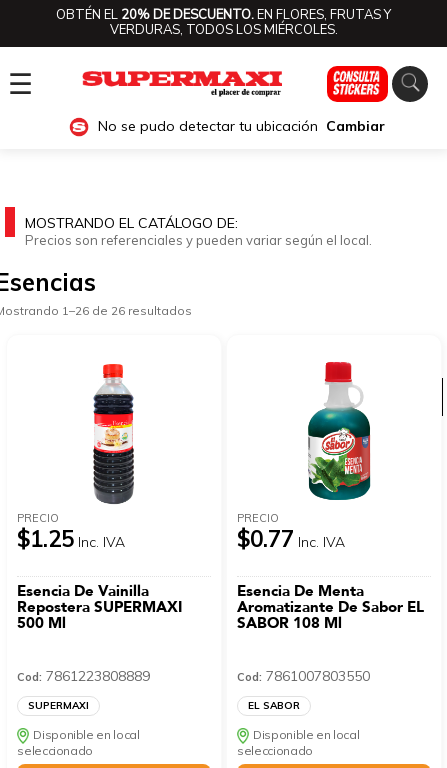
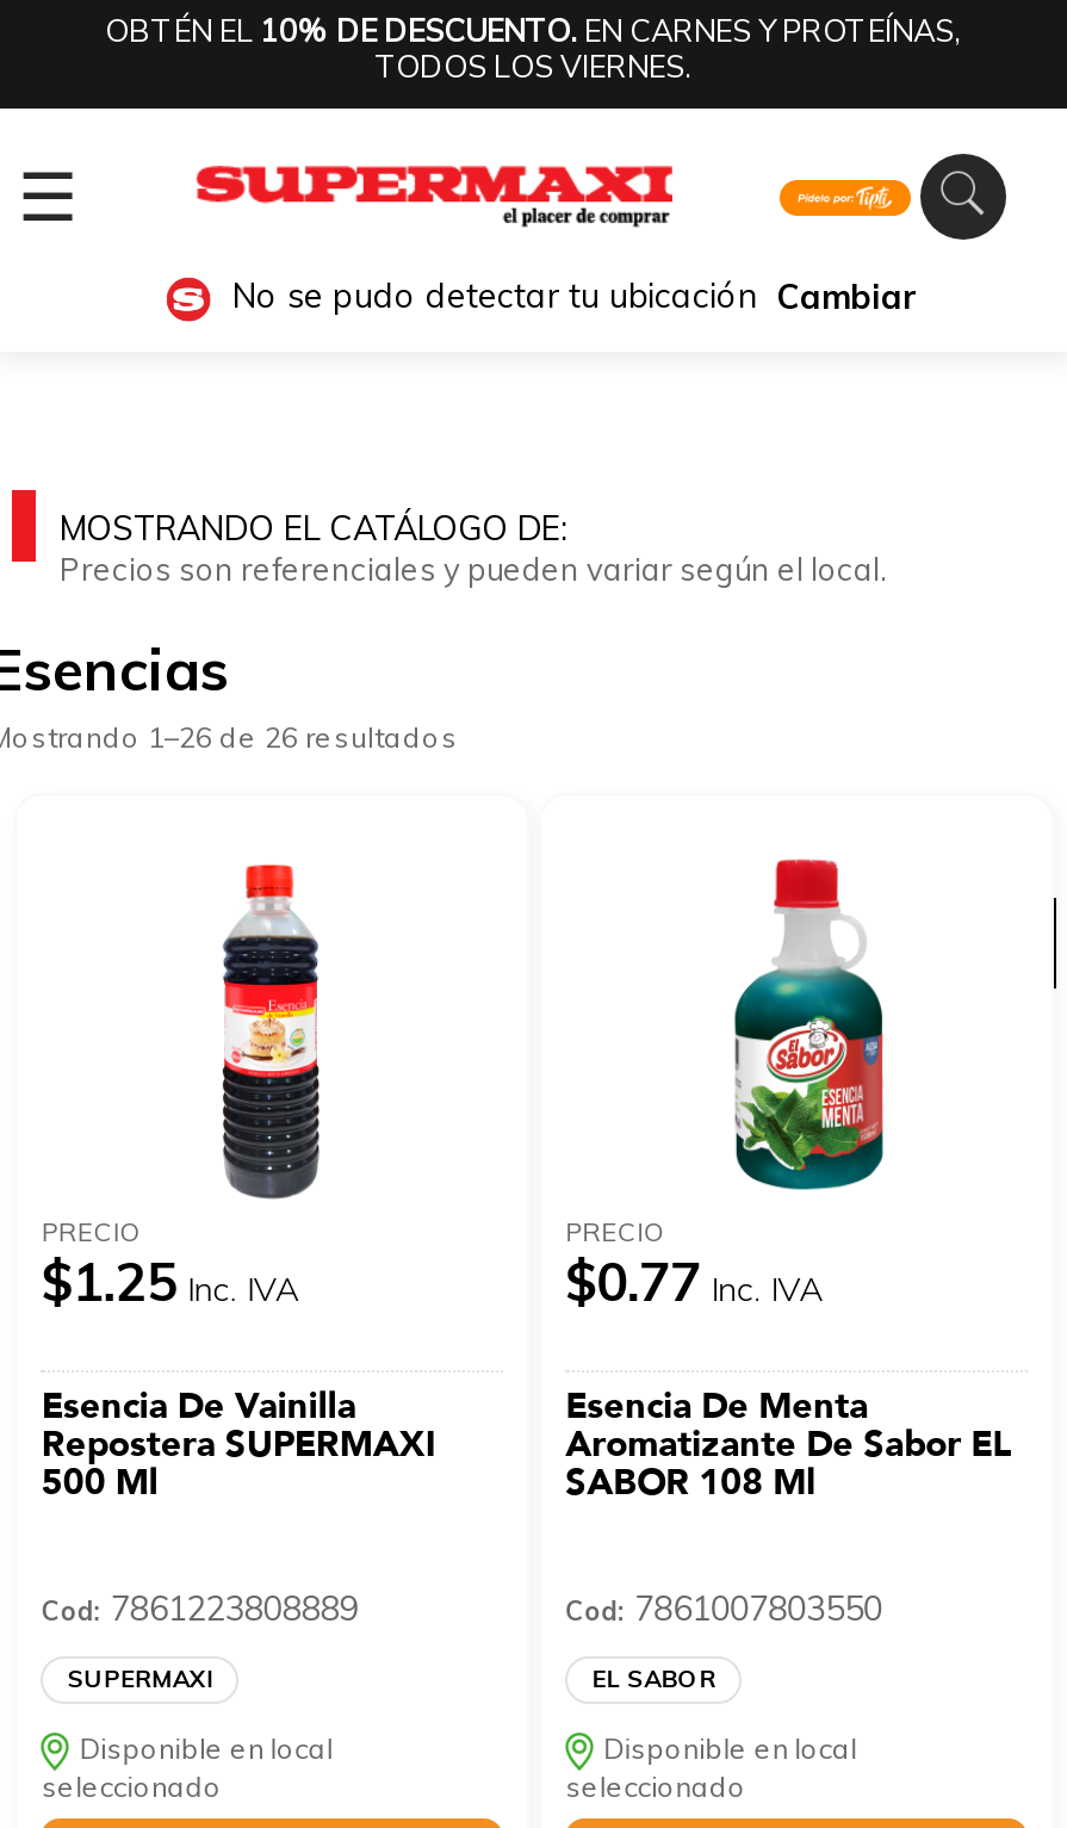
[56,6,391,39] OBTÉN EL 20% DE DESCUENTO. EN FLORES, FRUTAS Y | VERDURAS, TODOS LOS MIÉRCOLES. -> [105,11,961,89] OBTÉN EL 10% DE DESCUENTO. EN CARNES Y PROTEÍNAS, | TODOS LOS VIERNES.
[326,65,429,103] [image] -> [777,154,1021,240] [image]

